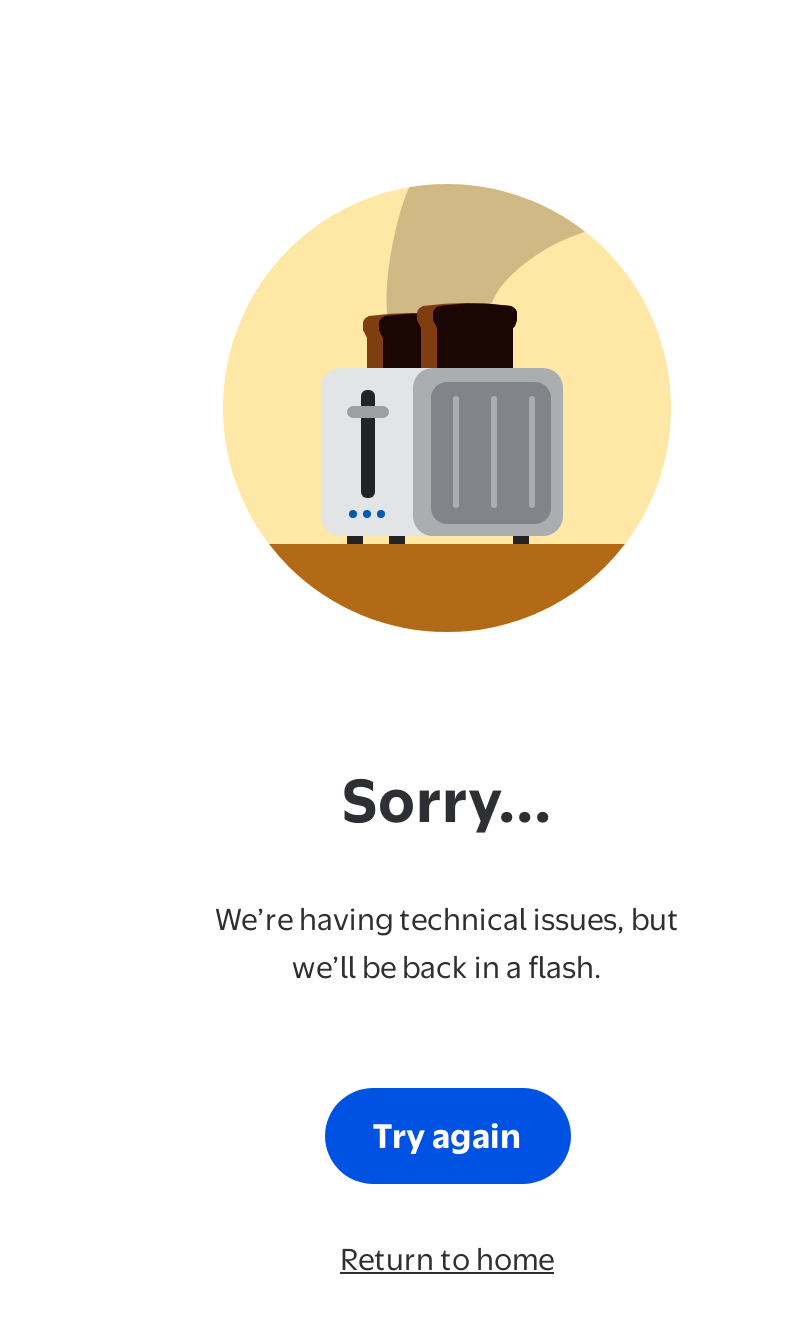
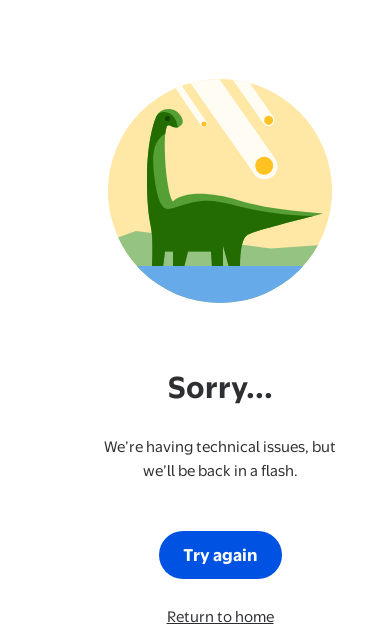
[245,184,645,634] [image] -> [118,80,322,304] [image]

